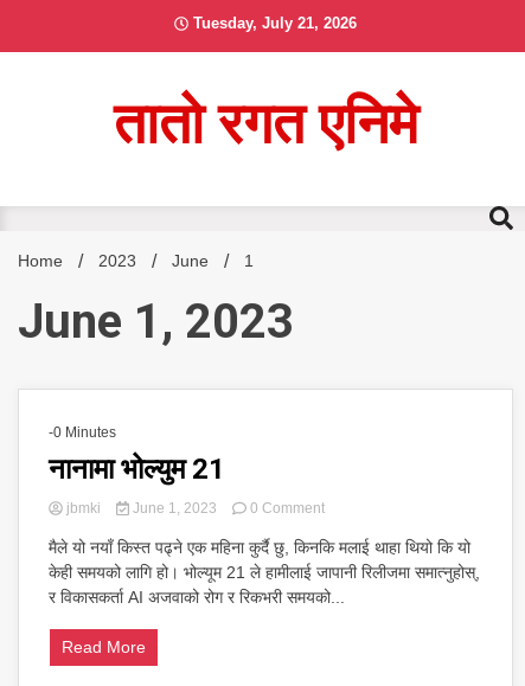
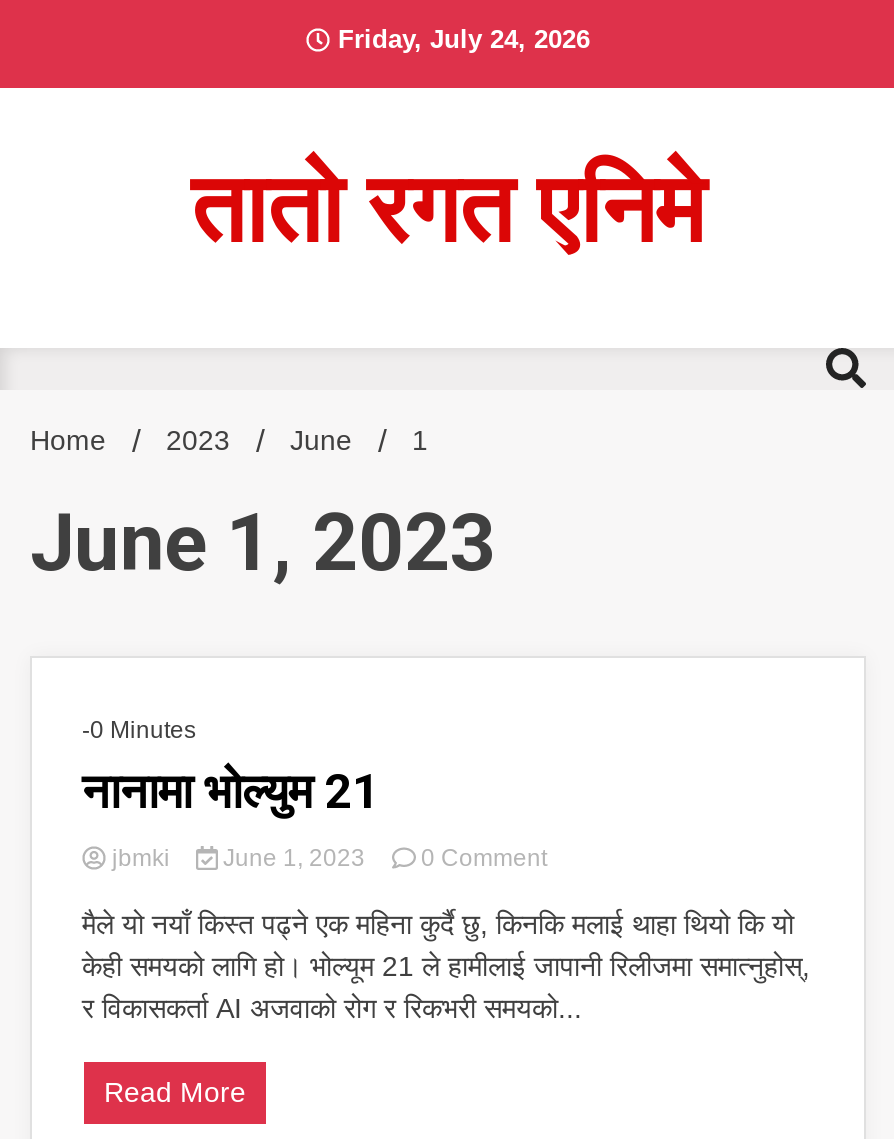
[188,14,357,32] Tuesday, July 21, 2026 -> [330,24,590,54] Friday, July 24, 2026

